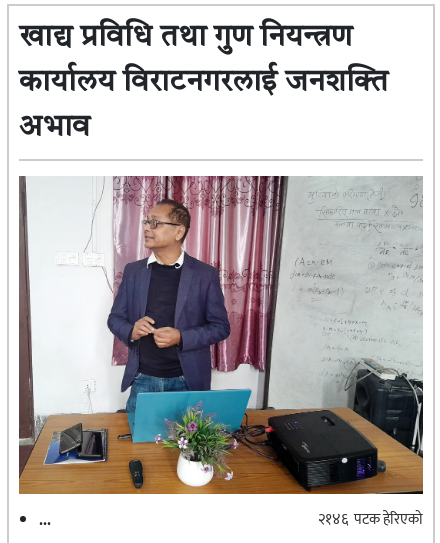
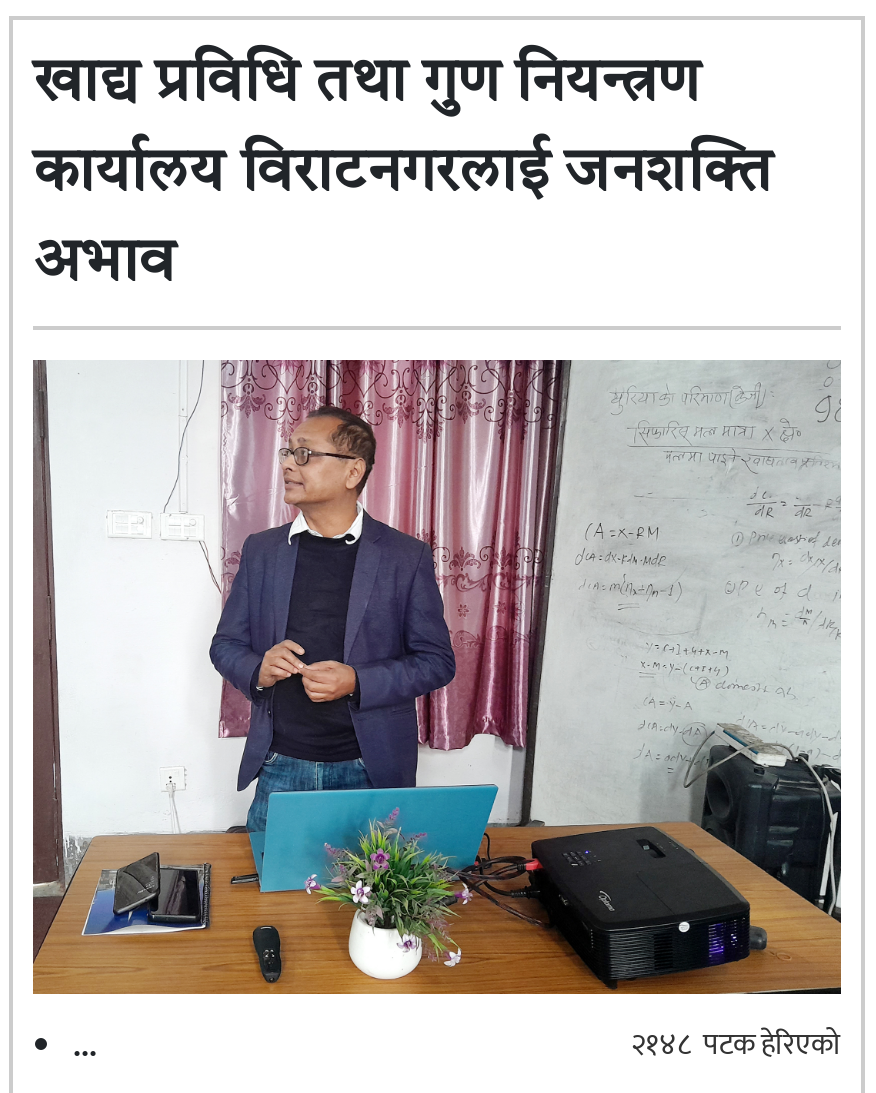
[318,507,423,532] २१४६ पटक हेरिएको -> [631,1020,841,1070] २१४८ पटक हेरिएको

